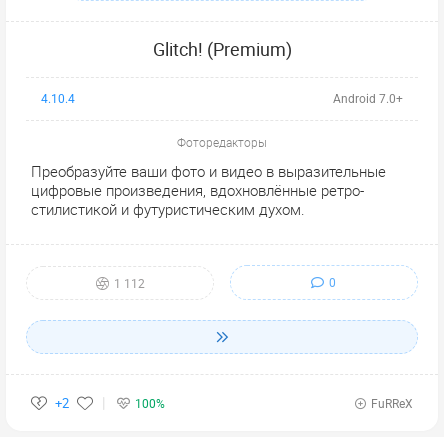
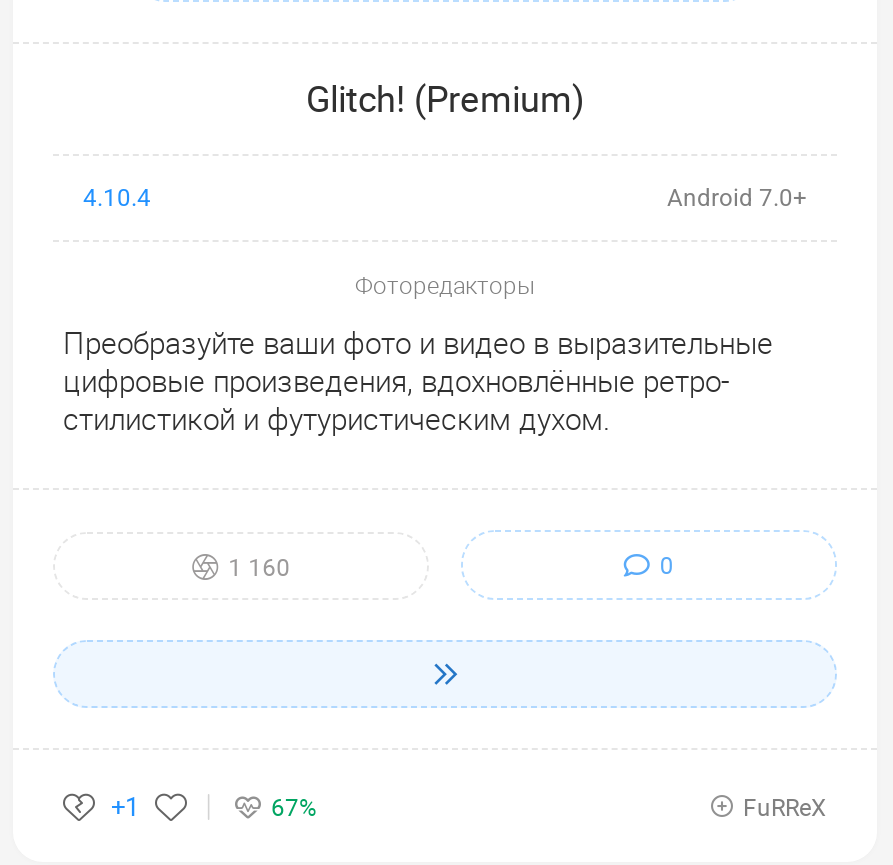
[114,274,145,290] 1 112 -> [228,549,290,581] 1 160
[55,393,69,411] +2 -> [111,787,139,823] +1
[135,395,165,411] 100% -> [271,790,317,822] 67%

